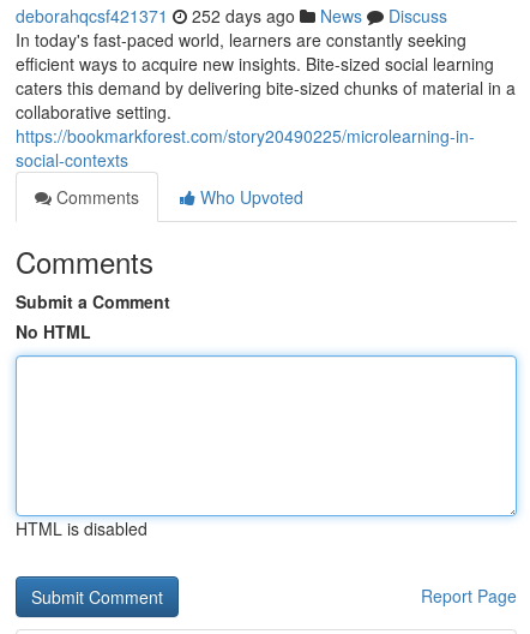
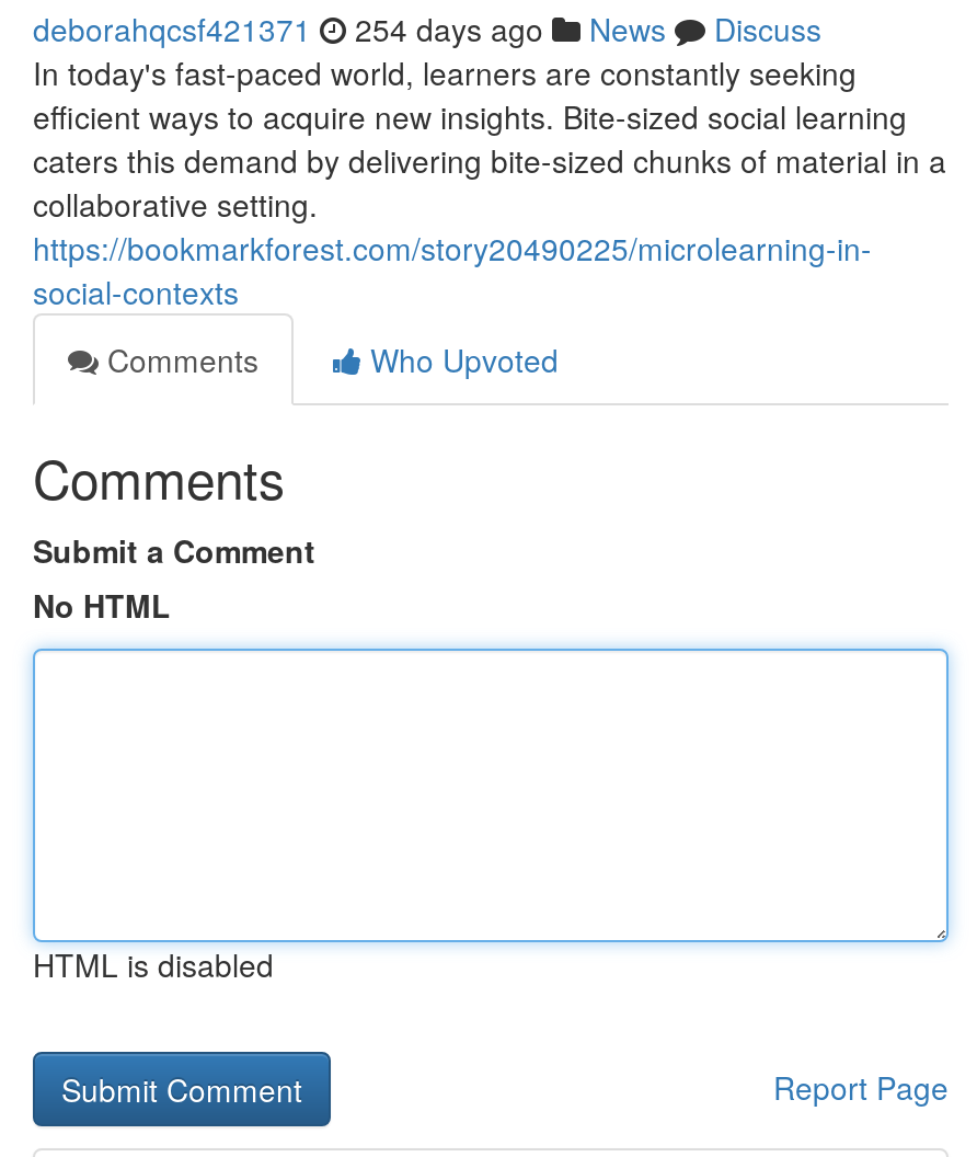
[16,4,447,28] deborahqcsf421371 252 days ago News Discuss -> [33,7,821,50] deborahqcsf421371 254 days ago News Discuss

